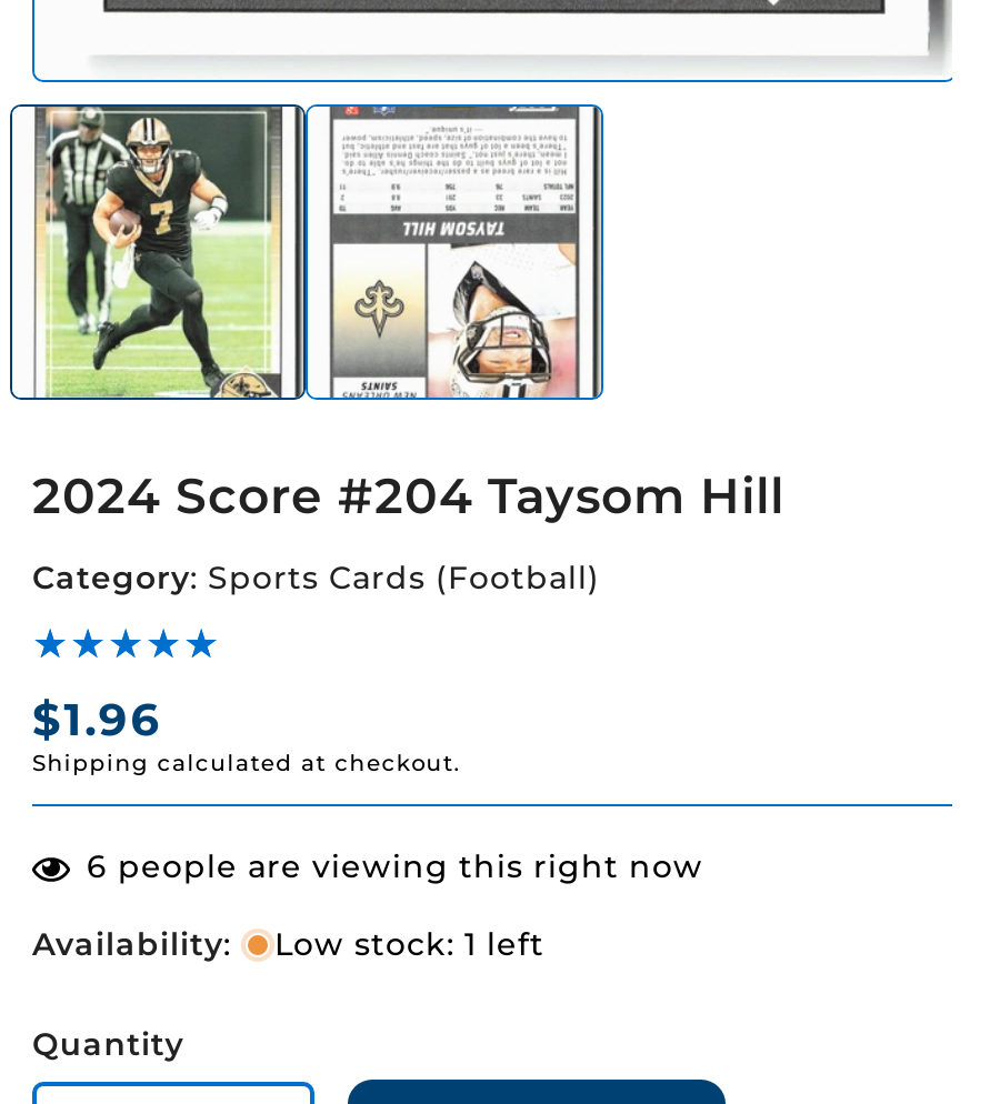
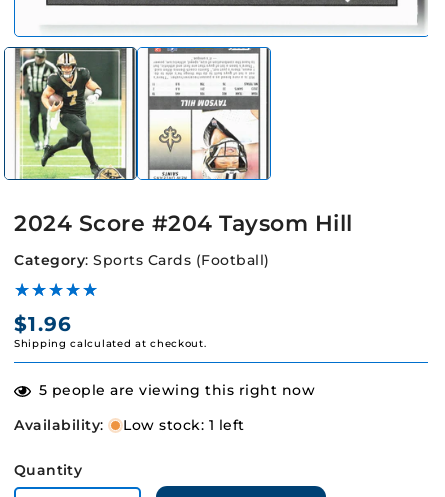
[87,847,703,887] 6 people are viewing this right now -> [38,381,315,399] 5 people are viewing this right now

